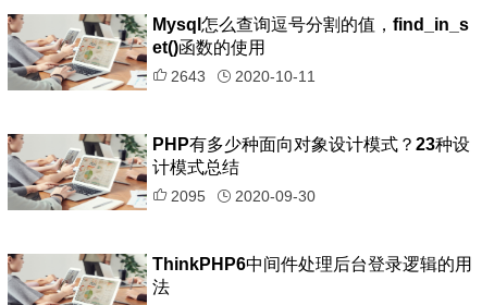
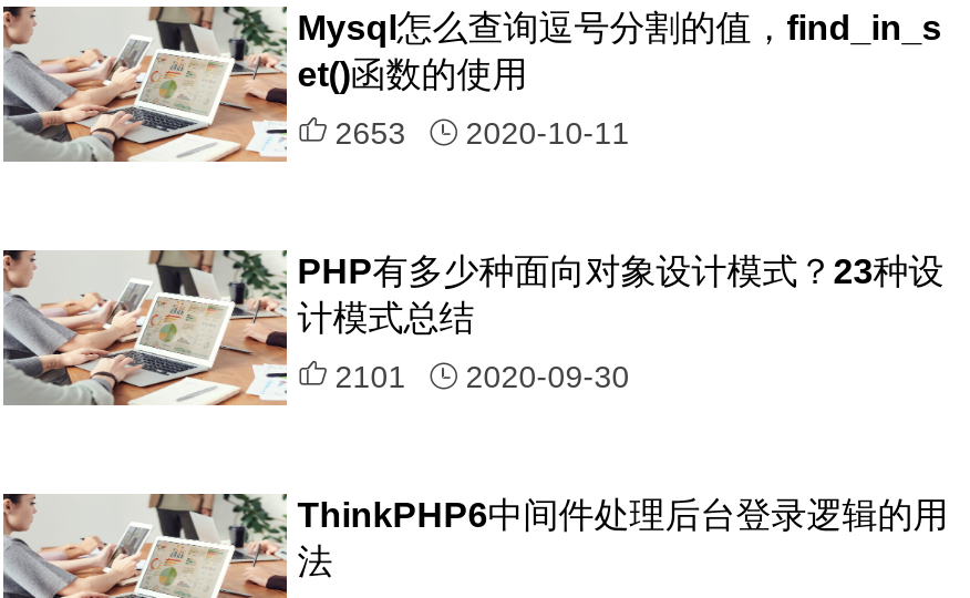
[170,68,315,85] 2643 2020-10-11 -> [335,115,629,151] 2653 2020-10-11
[170,187,315,205] 2095 2020-09-30 -> [335,359,629,394] 2101 2020-09-30

